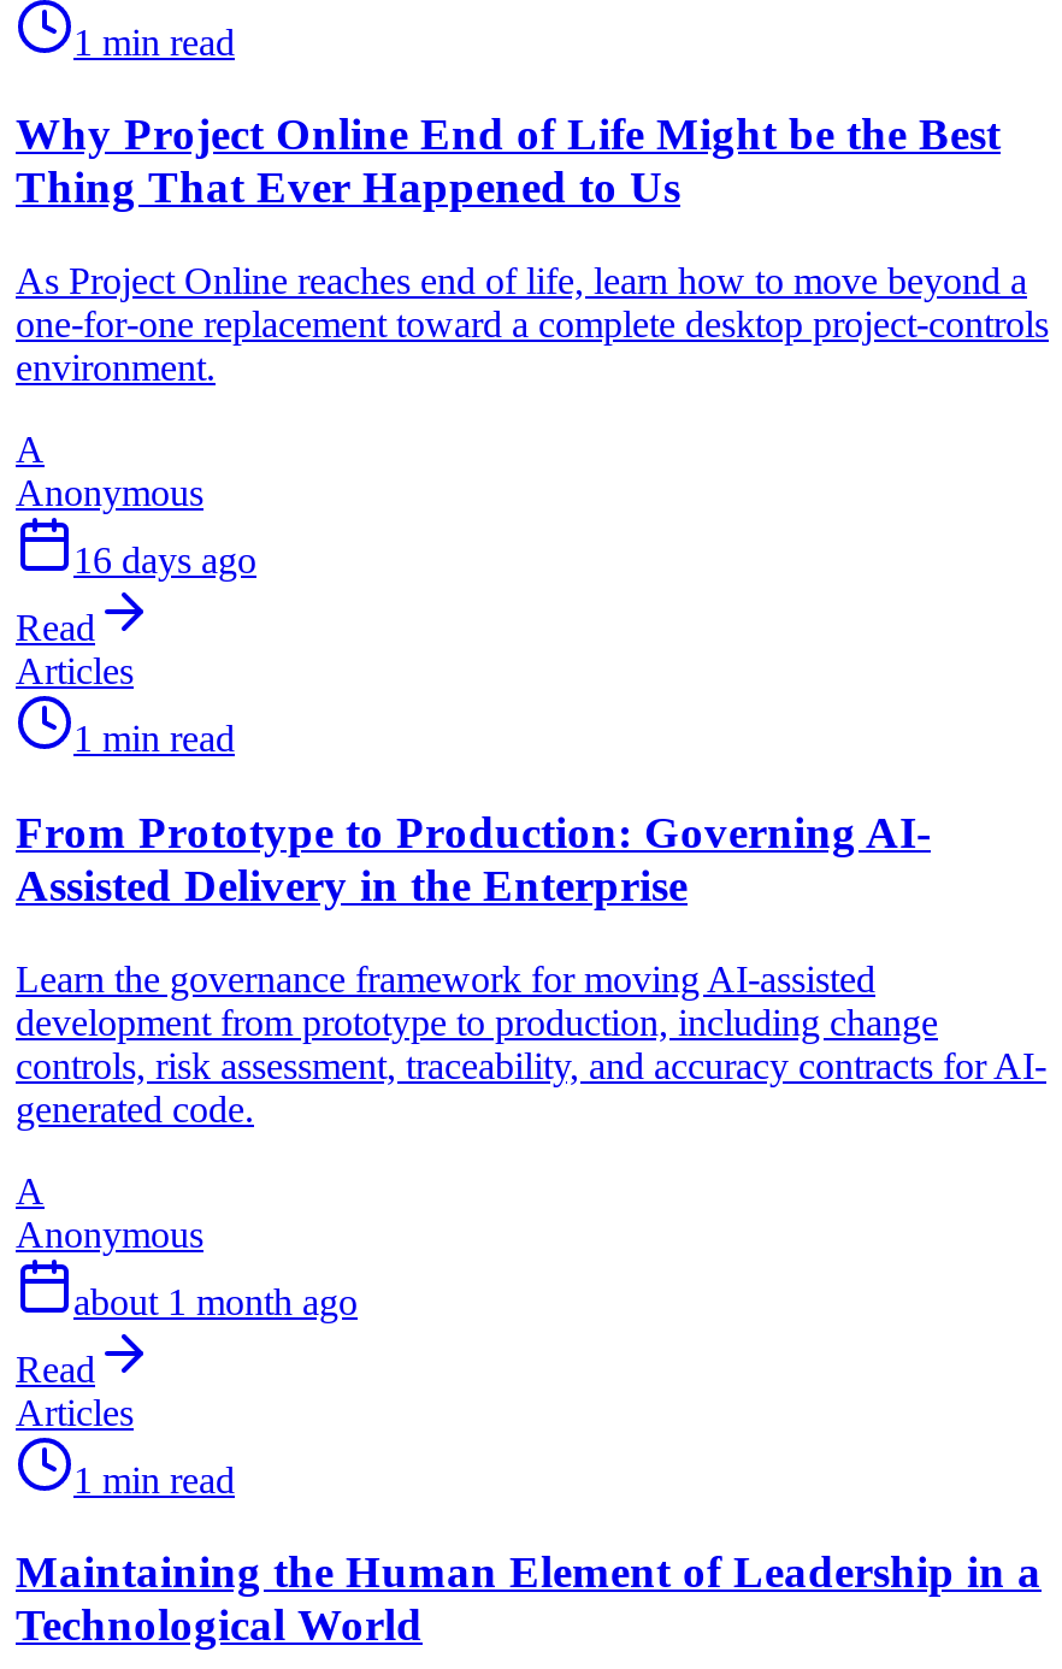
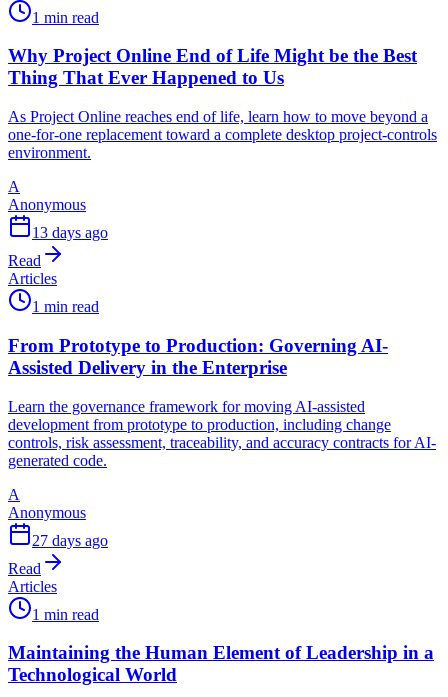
[73,540,256,581] 16 days ago -> [32,224,108,241] 13 days ago
[73,1280,358,1321] about 1 month ago -> [32,532,108,549] 27 days ago

